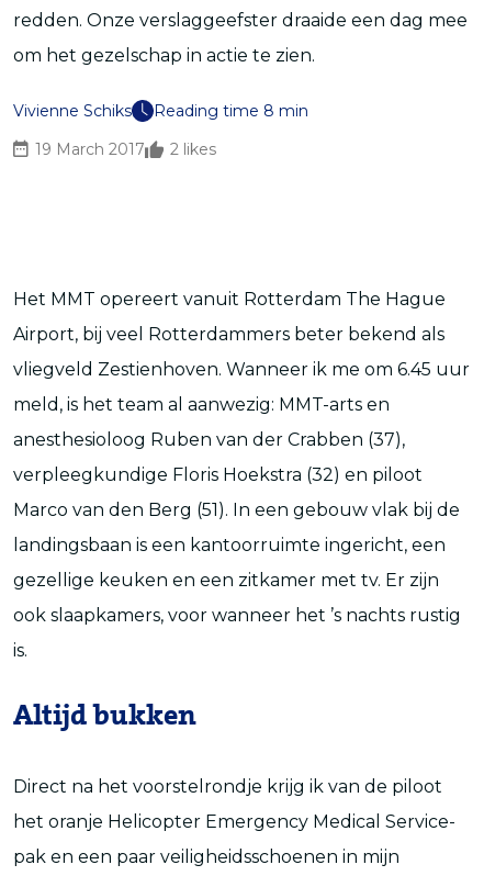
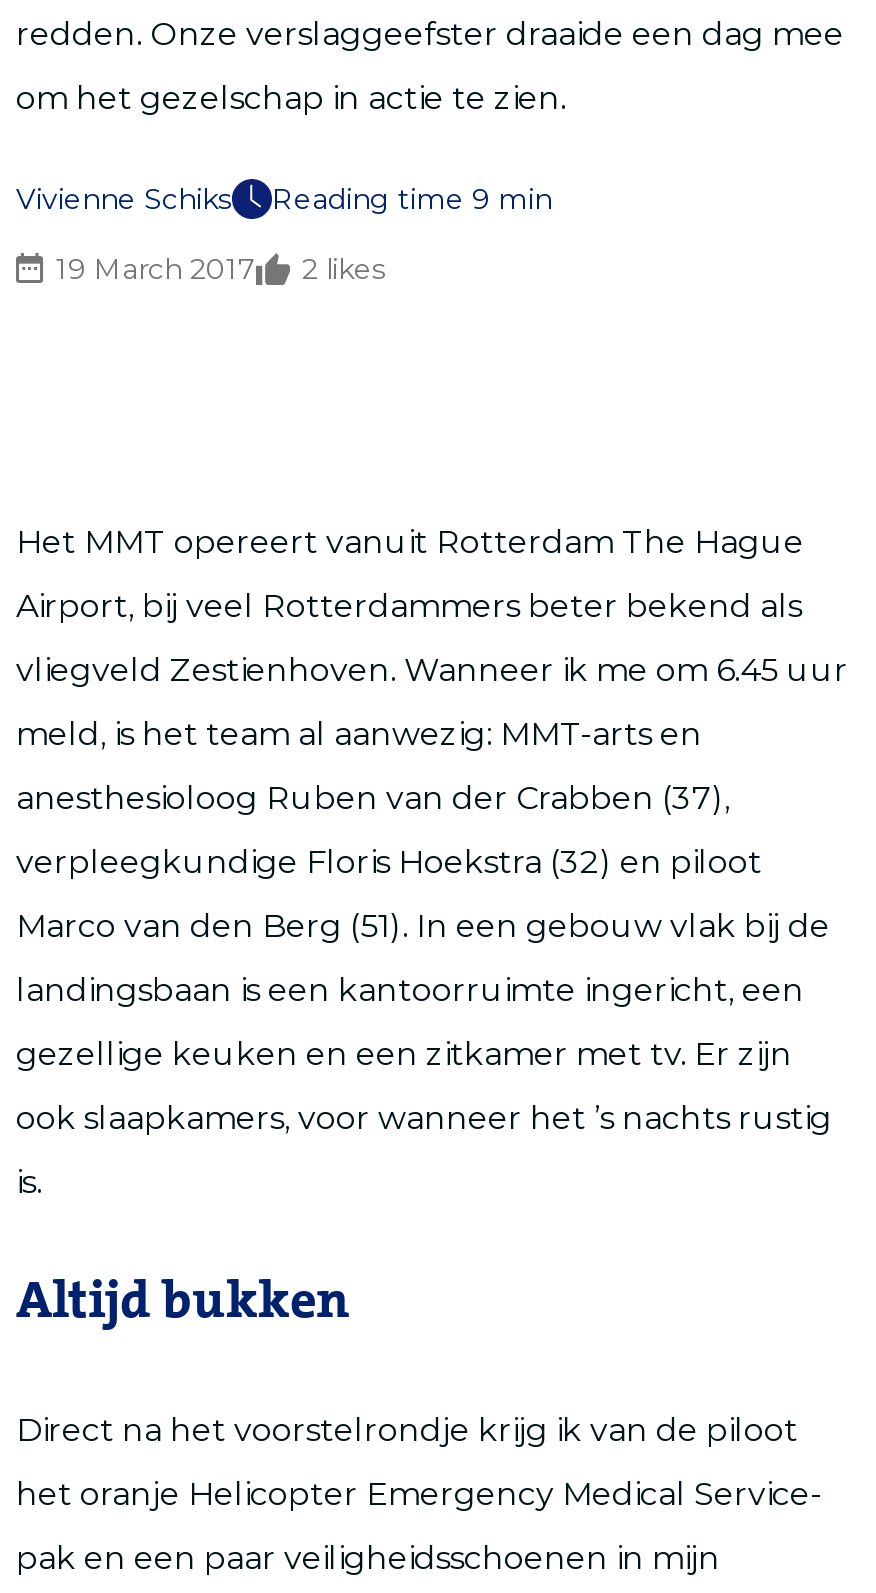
[154,101,308,121] Reading time 8 min -> [272,181,552,217] Reading time 9 min

